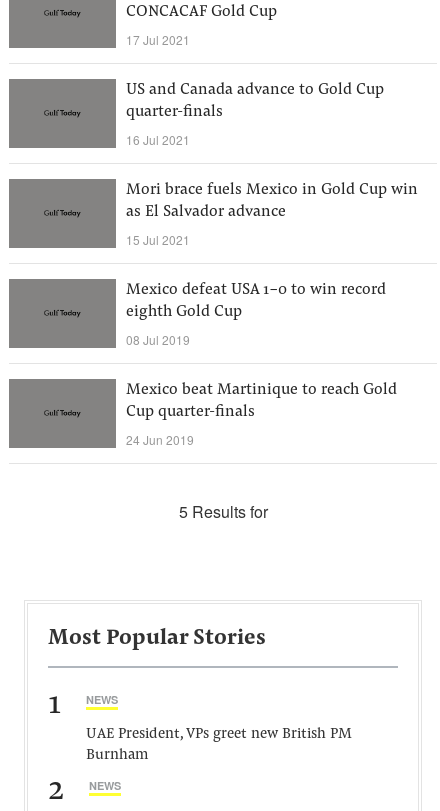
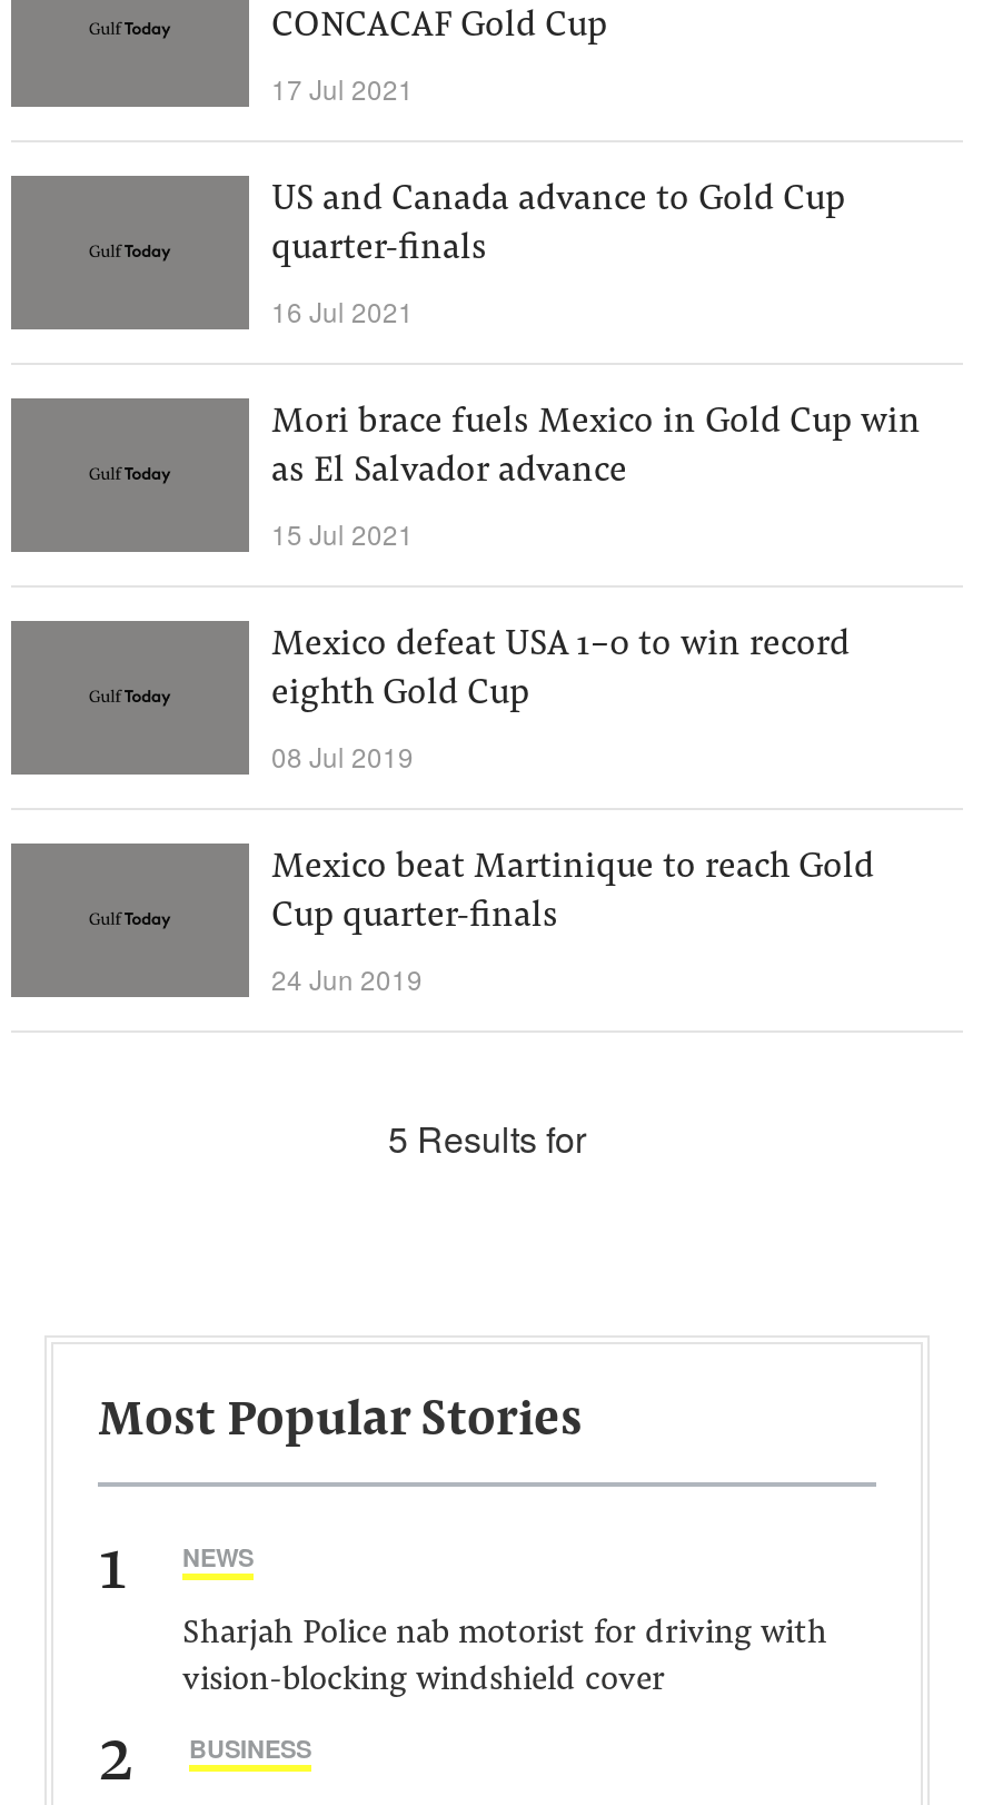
[86,727,352,763] UAE President, VPs greet new British PM | Burnham -> [182,1618,827,1698] Sharjah Police nab motorist for driving with | vision-blocking windshield cover
[89,778,121,793] NEWS -> [189,1732,311,1765] BUSINESS

